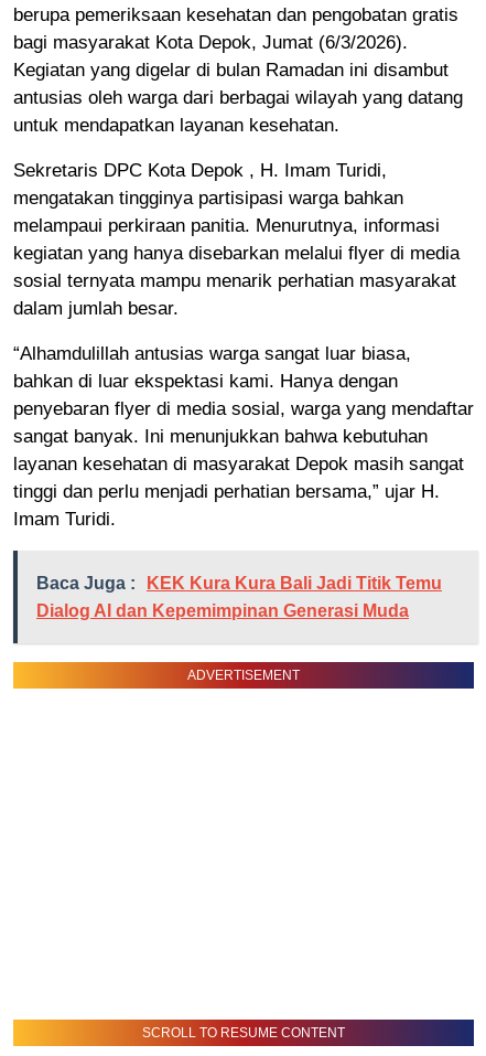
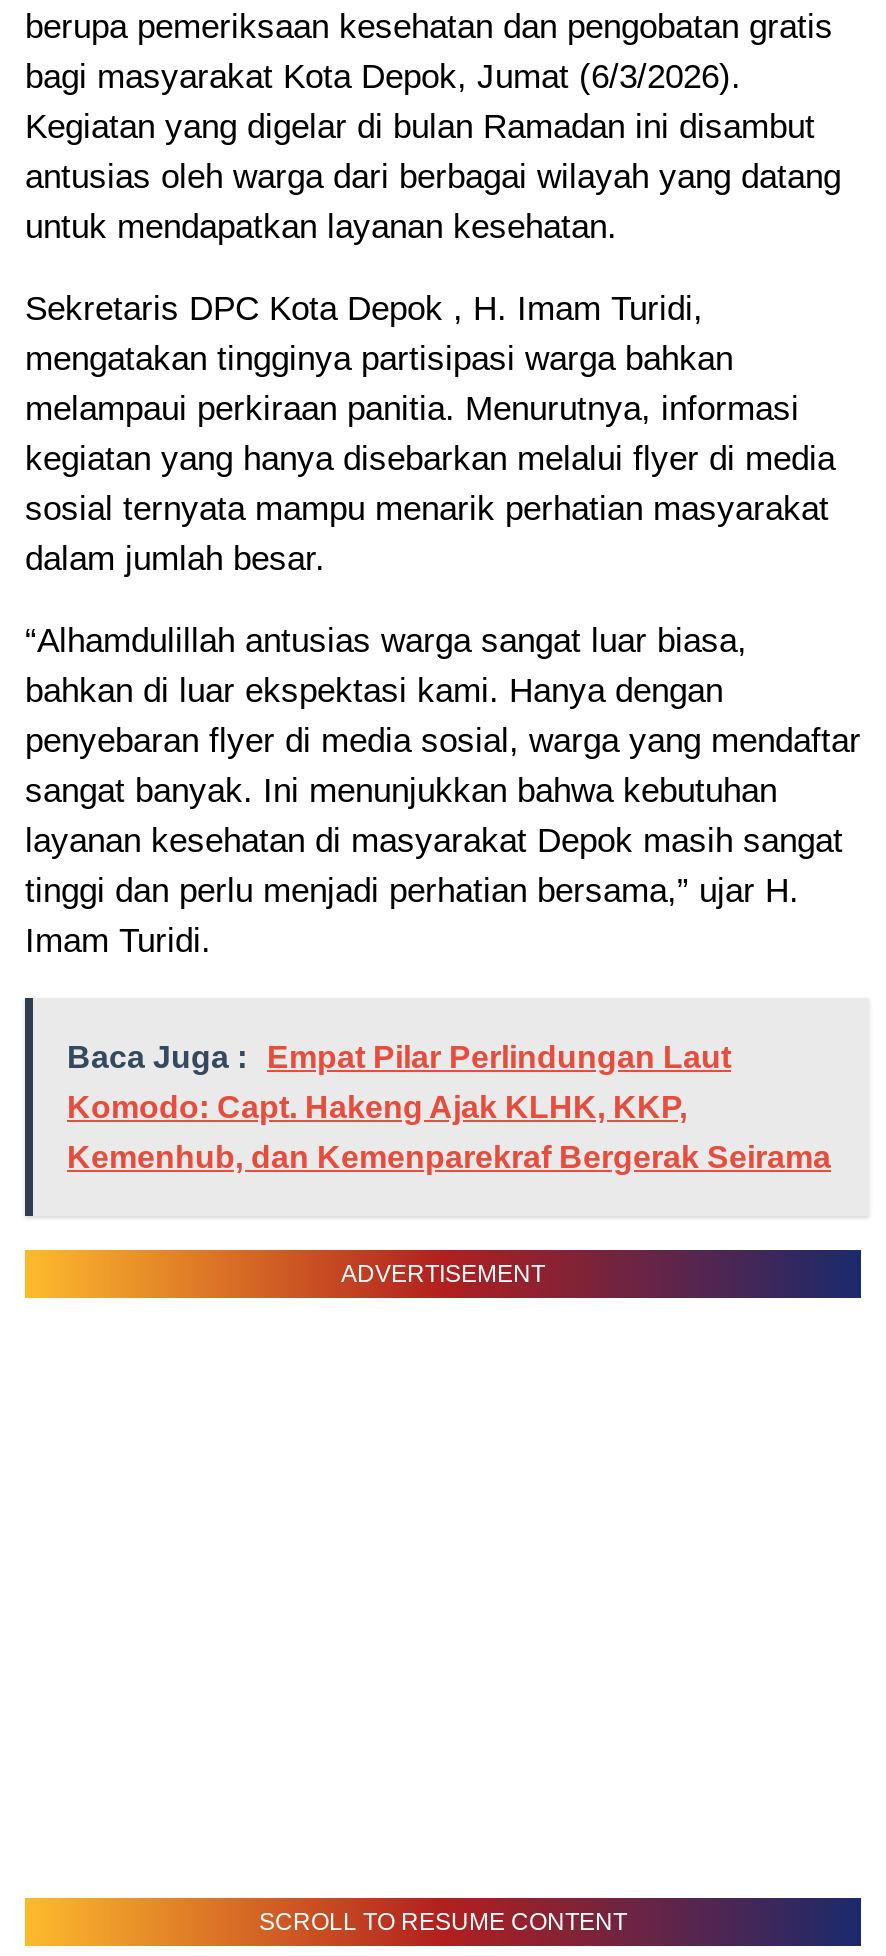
[36,574,442,621] Baca Juga : KEK Kura Kura Bali Jadi Titik Temu | Dialog AI dan Kepemimpinan Generasi Muda -> [67,1041,831,1175] Baca Juga : Empat Pilar Perlindungan Laut | Komodo: Capt. Hakeng Ajak KLHK, KKP, | Kemenhub, dan Kemenparekraf Bergerak Seirama

